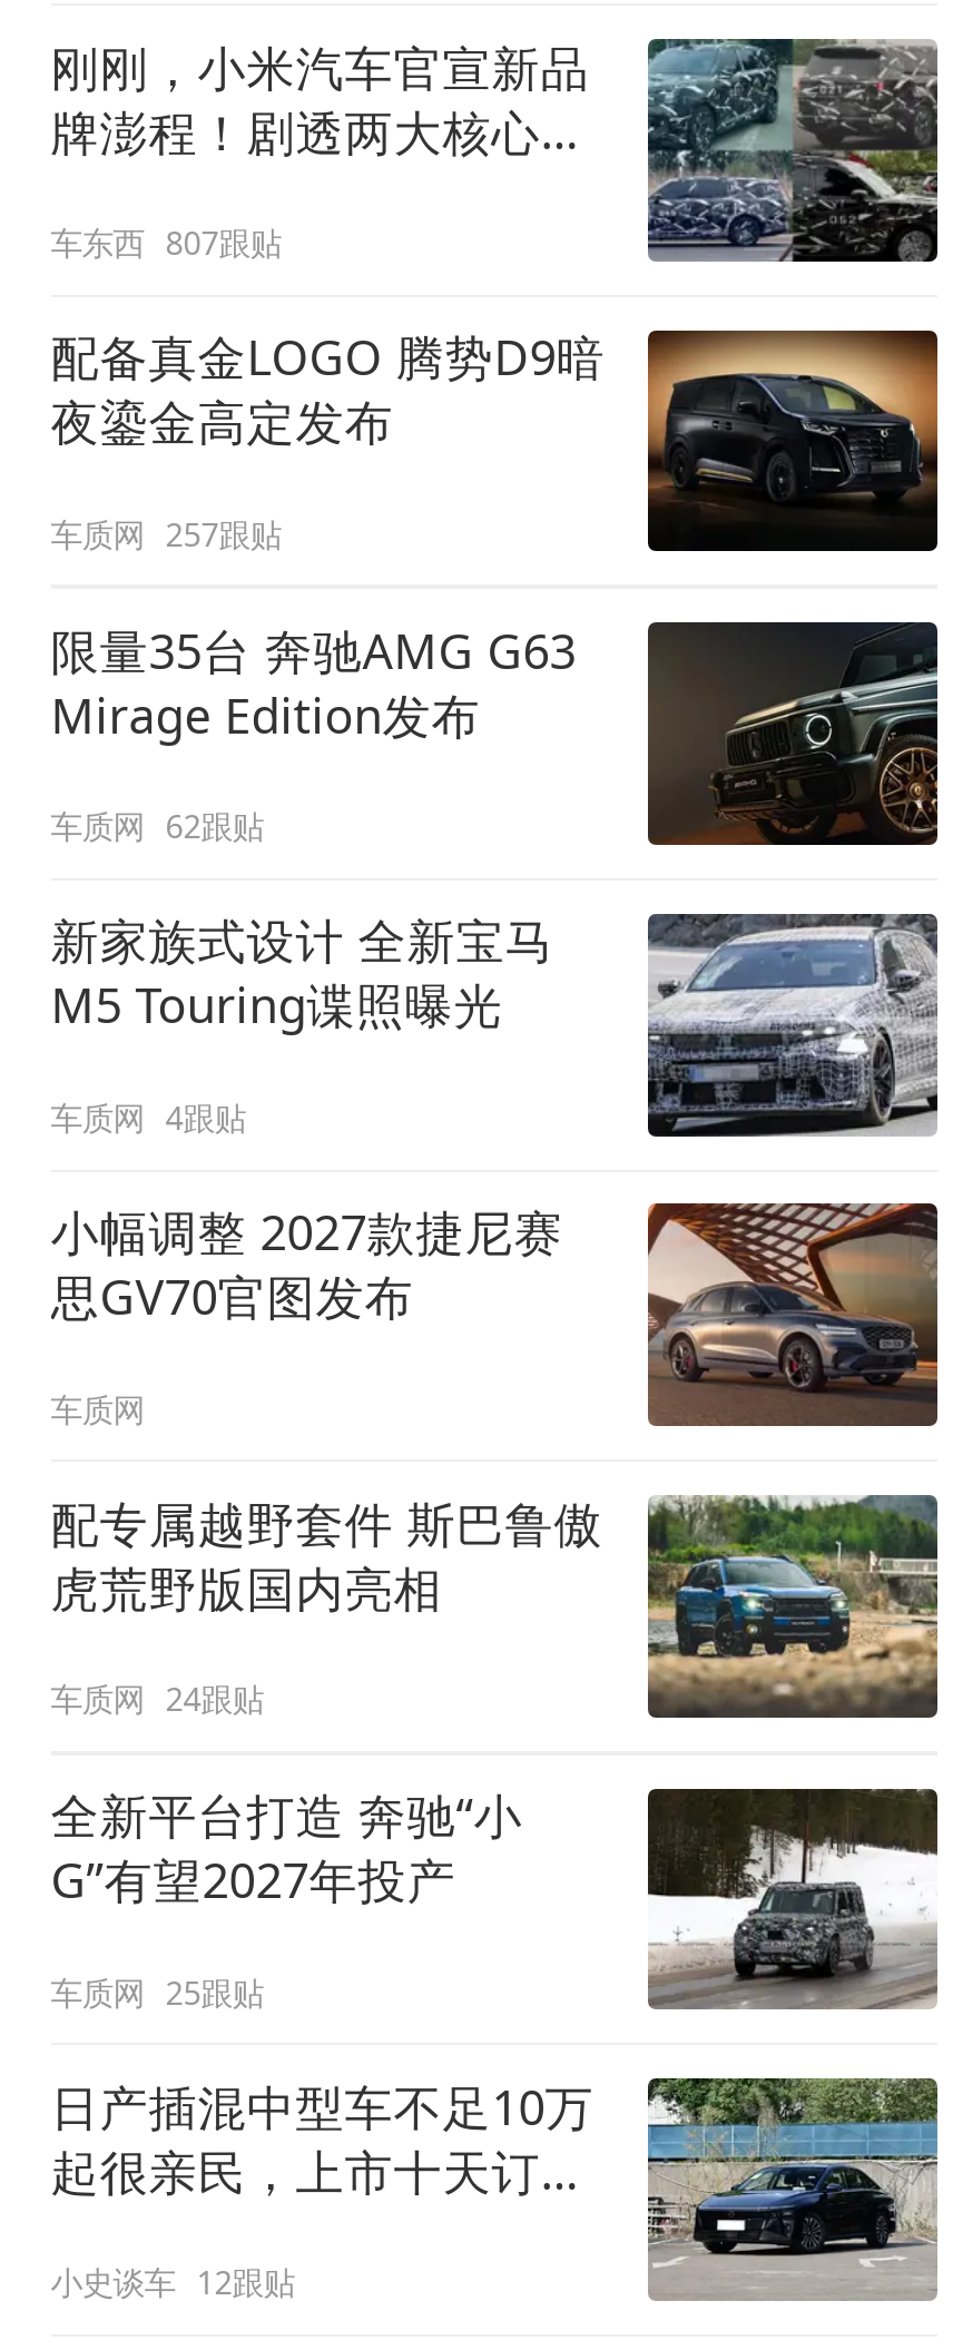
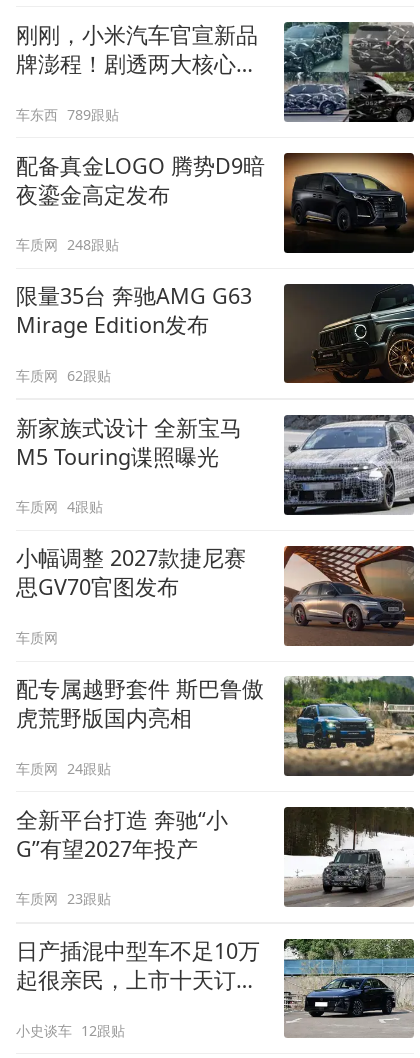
[51,222,281,264] 车东西 807跟贴 -> [16,104,119,123] 车东西 789跟贴
[51,513,281,555] 车质网 257跟贴 -> [16,235,119,254] 车质网 248跟贴
[51,1971,263,2013] 车质网 25跟贴 -> [16,889,111,908] 车质网 23跟贴

